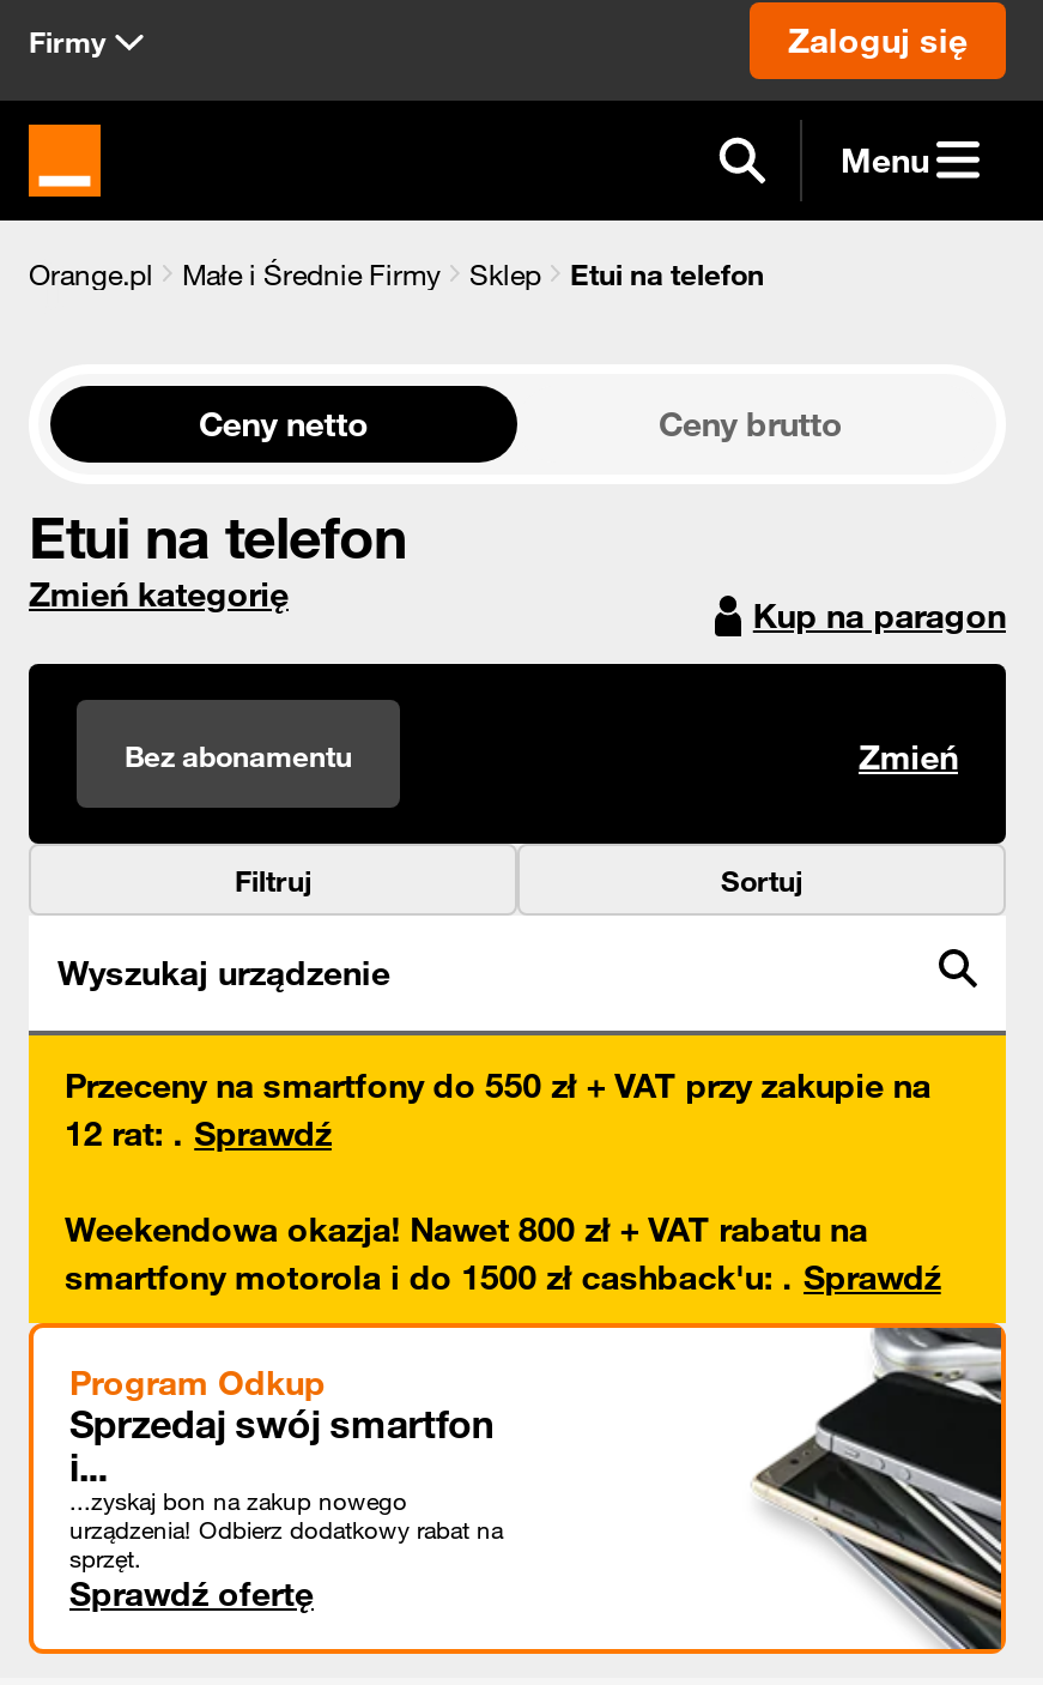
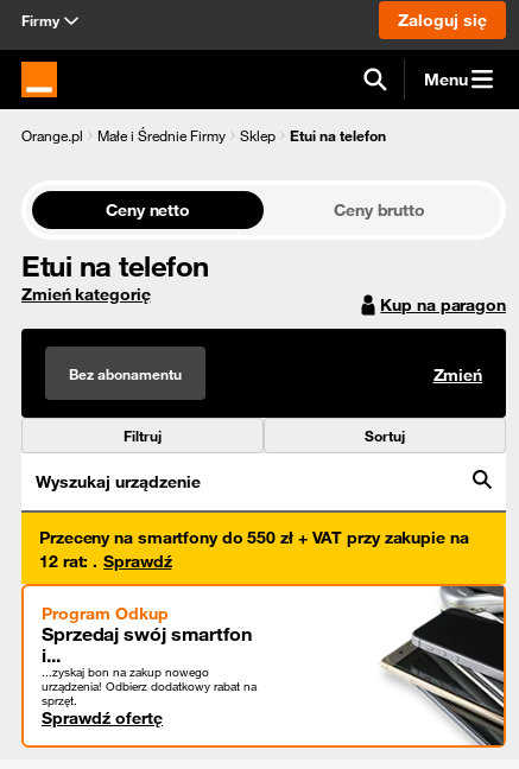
[65,1208,941,1299] Weekendowa okazja! Nawet 800 zł + VAT rabatu na | smartfony motorola i do 1500 zł cashback'u:. Sprawdź -> none

